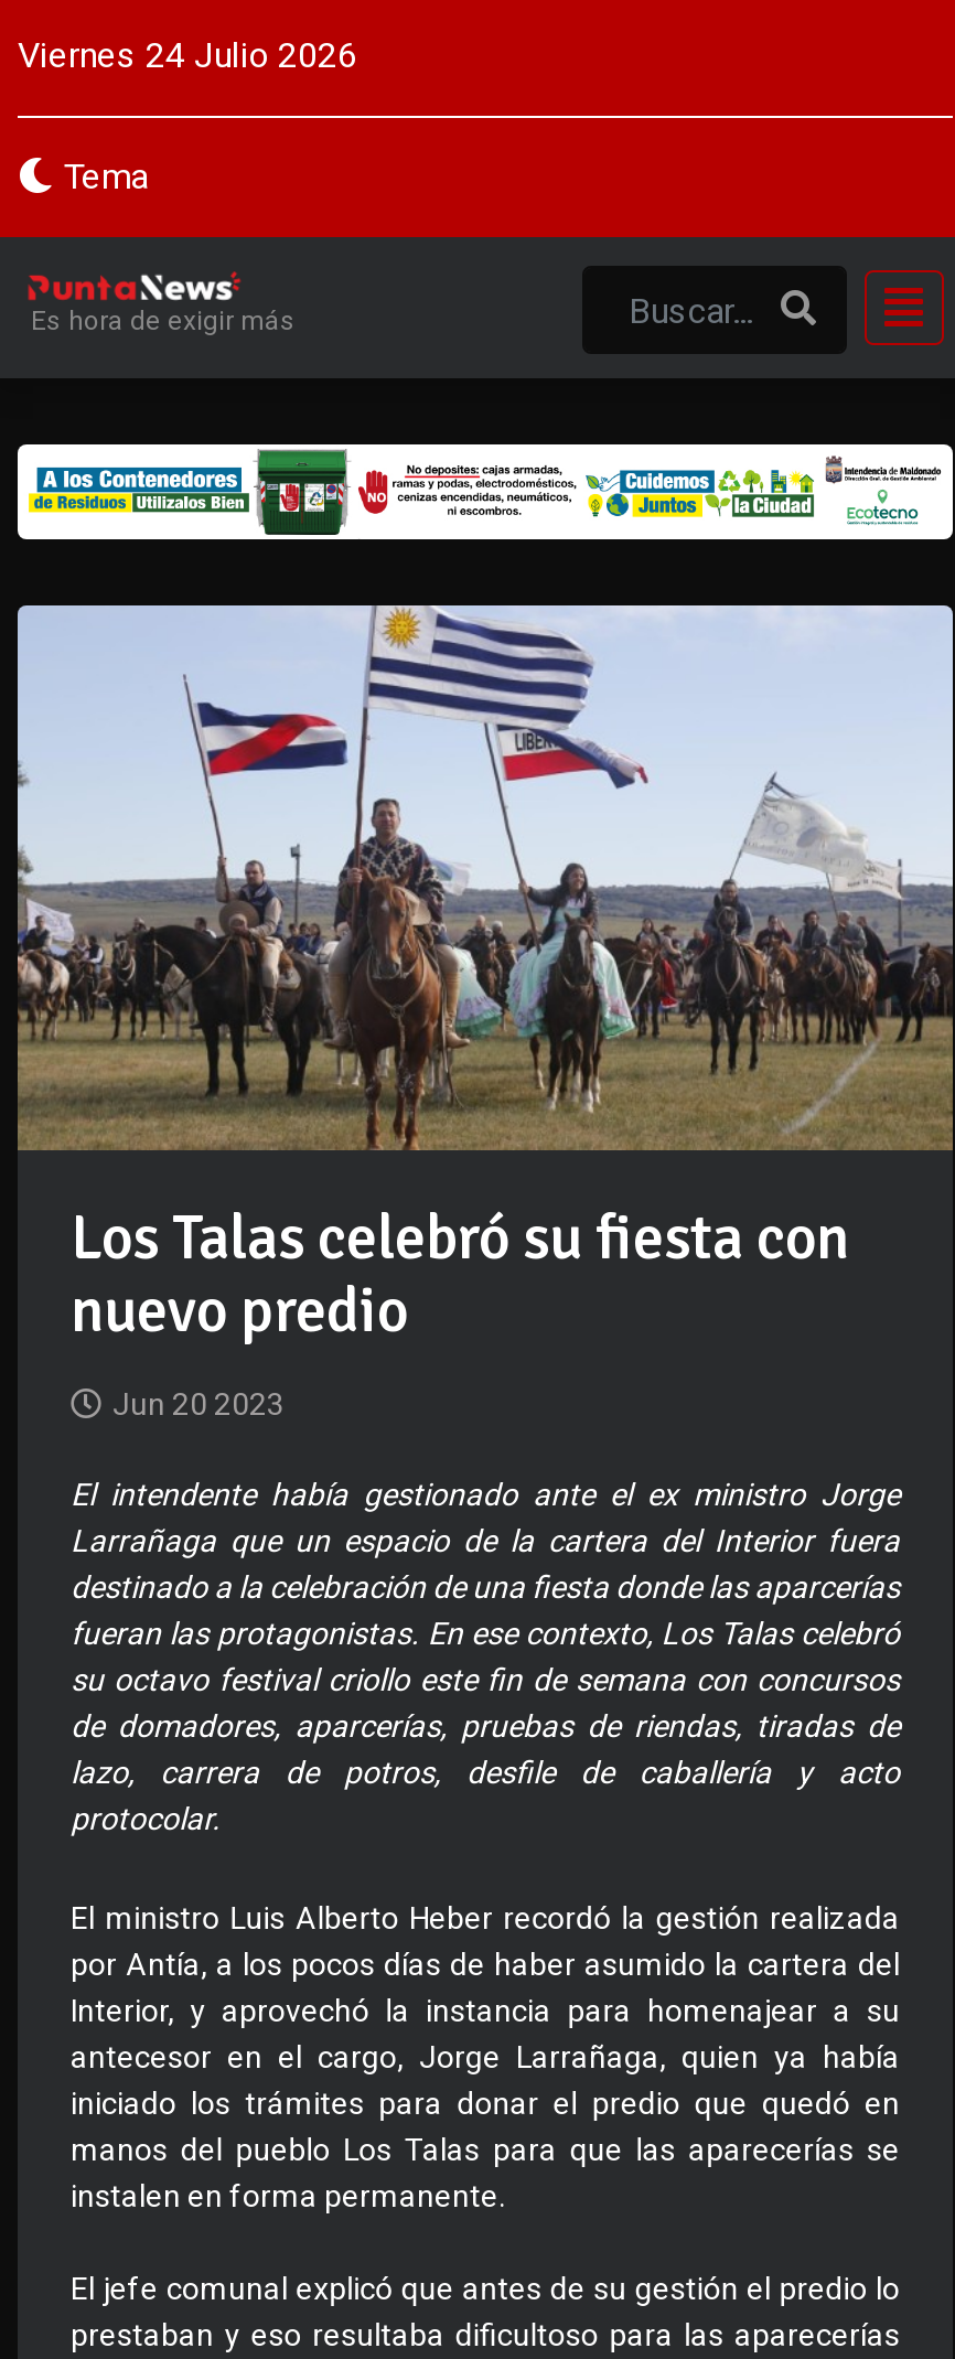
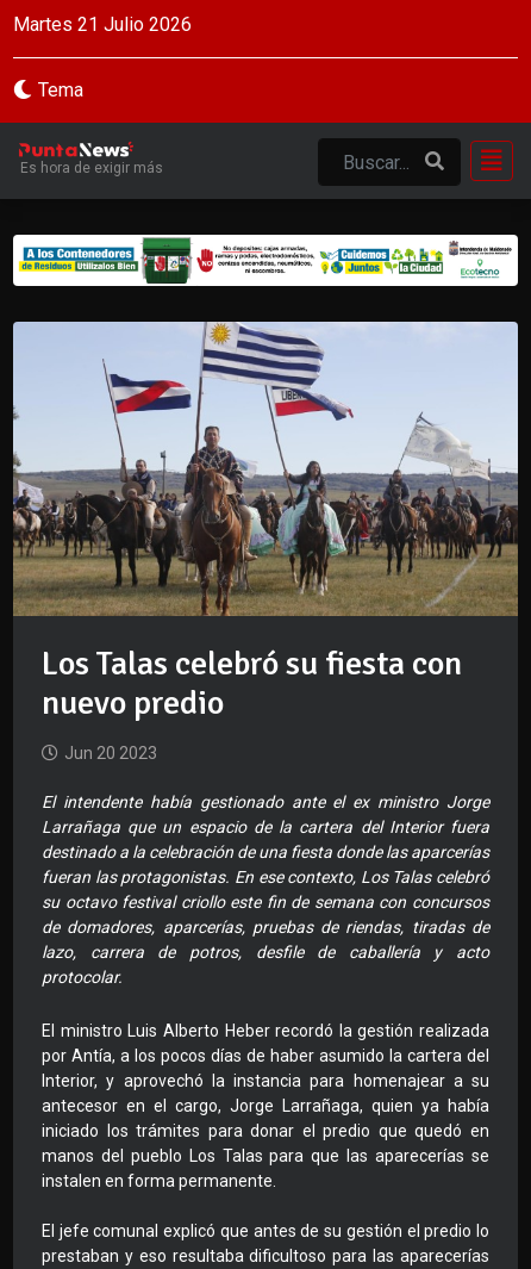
[18,34,357,76] Viernes 24 Julio 2026 -> [13,13,192,36] Martes 21 Julio 2026

